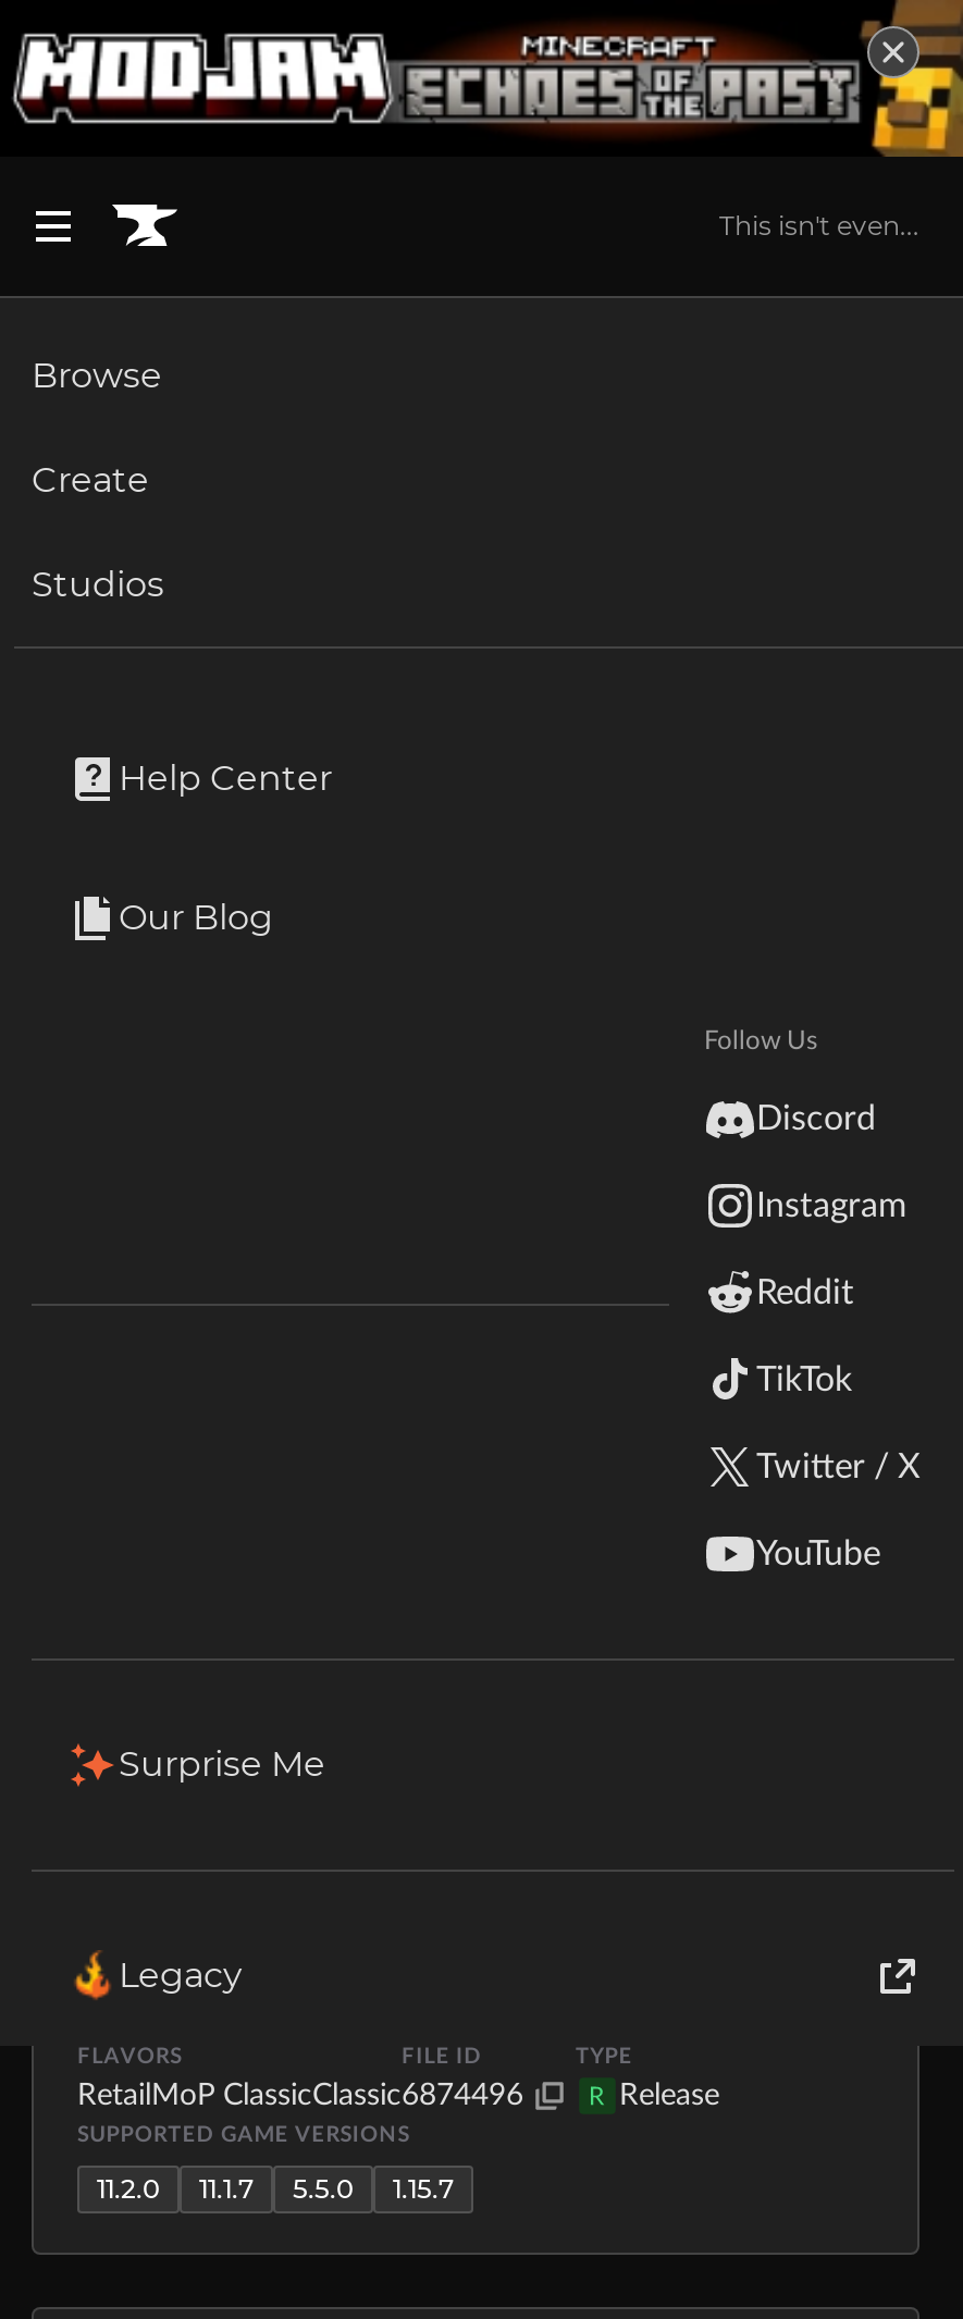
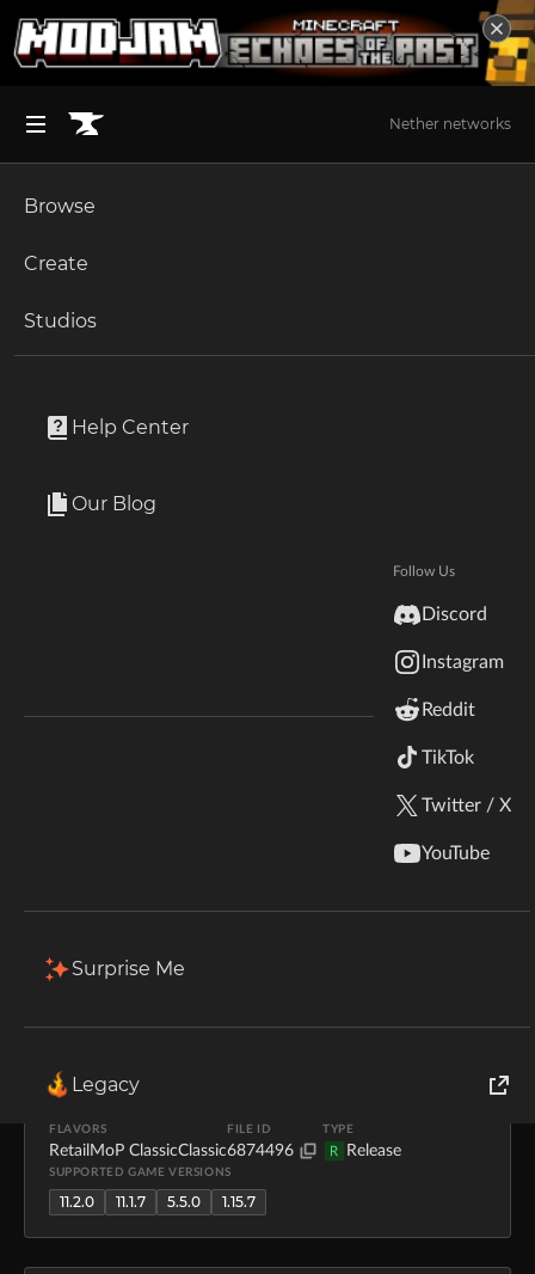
[719,208,919,241] This isn't even... -> [389,114,511,132] Nether networks

